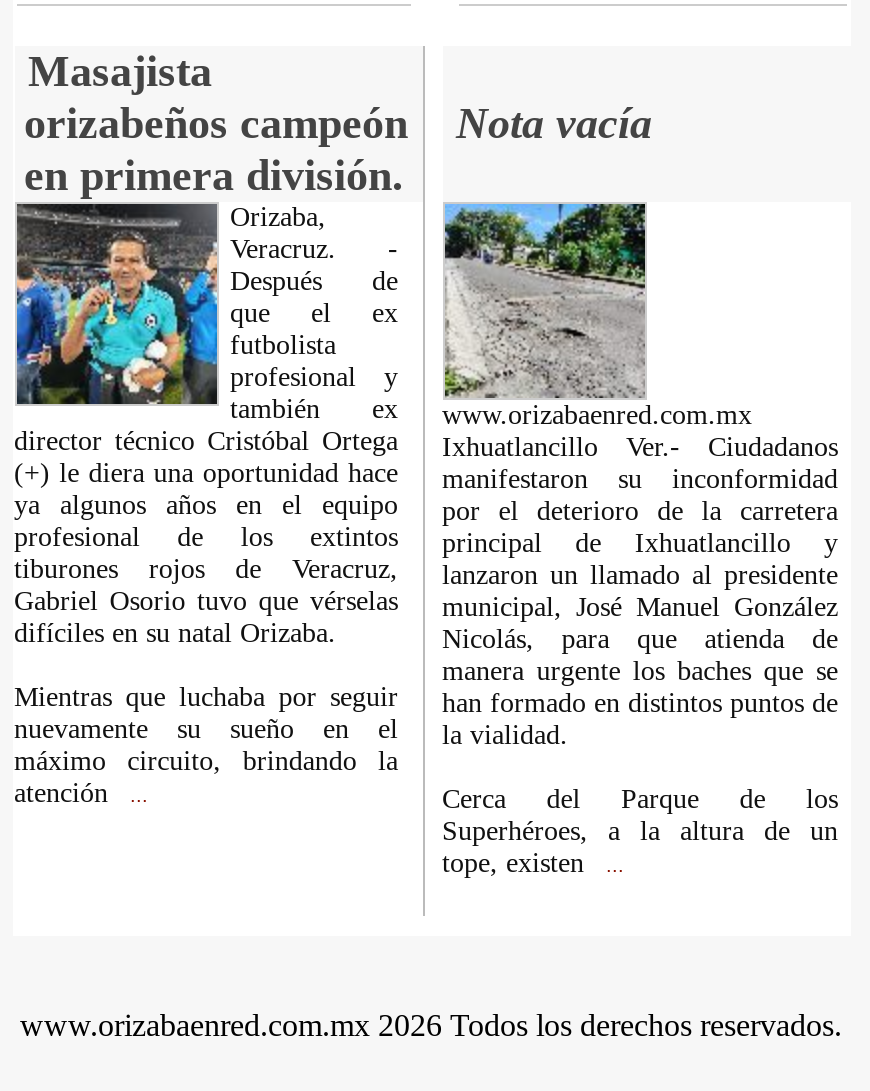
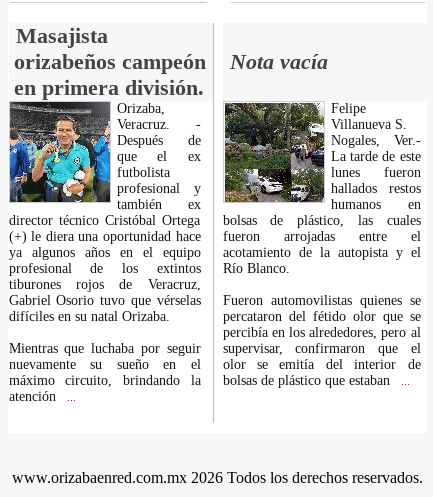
[442,202,838,750] [image] | www.orizabaenred.com.mx | Ixhuatlancillo Ver.- Ciudadanos | manifestaron su inconformidad | por el deterioro de la carretera | principal de Ixhuatlancillo y | lanzaron un llamado al presidente | municipal, José Manuel González | Nicolás, para que atienda de | manera urgente los baches que se | han formado en distintos puntos de | la vialidad. -> [222,101,420,276] [image] | Felipe | Villanueva S. | Nogales, Ver.- | La tarde de este | lunes fueron | hallados restos | humanos en | bolsas de plástico, las cuales | fueron arrojadas entre el | acotamiento de la autopista y el | Río Blanco.
[442,784,838,878] Cerca del Parque de los | Superhéroes, a la altura de un | tope, existen ... -> [222,293,420,388] Fueron automovilistas quienes se | percataron del fétido olor que se | percibía en los alrededores, pero al | supervisar, confirmaron que el | olor se emitía del interior de | bolsas de plástico que estaban ...

